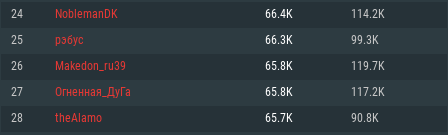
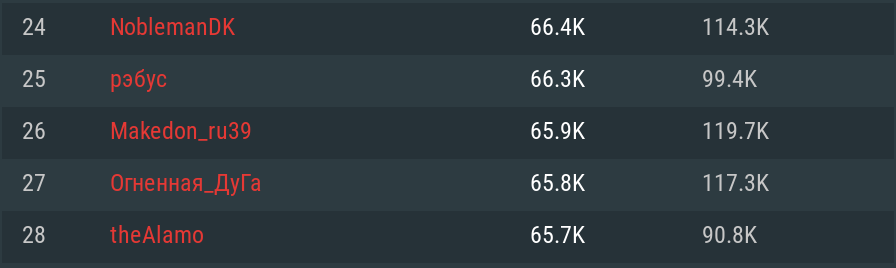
[351,9,385,20] 114.2K -> [702,17,770,39] 114.3K
[351,35,379,46] 99.3K -> [702,69,758,91] 99.4K
[265,61,293,72] 65.8K -> [530,121,586,143] 65.9K
[351,87,385,98] 117.2K -> [702,173,770,195] 117.3K

